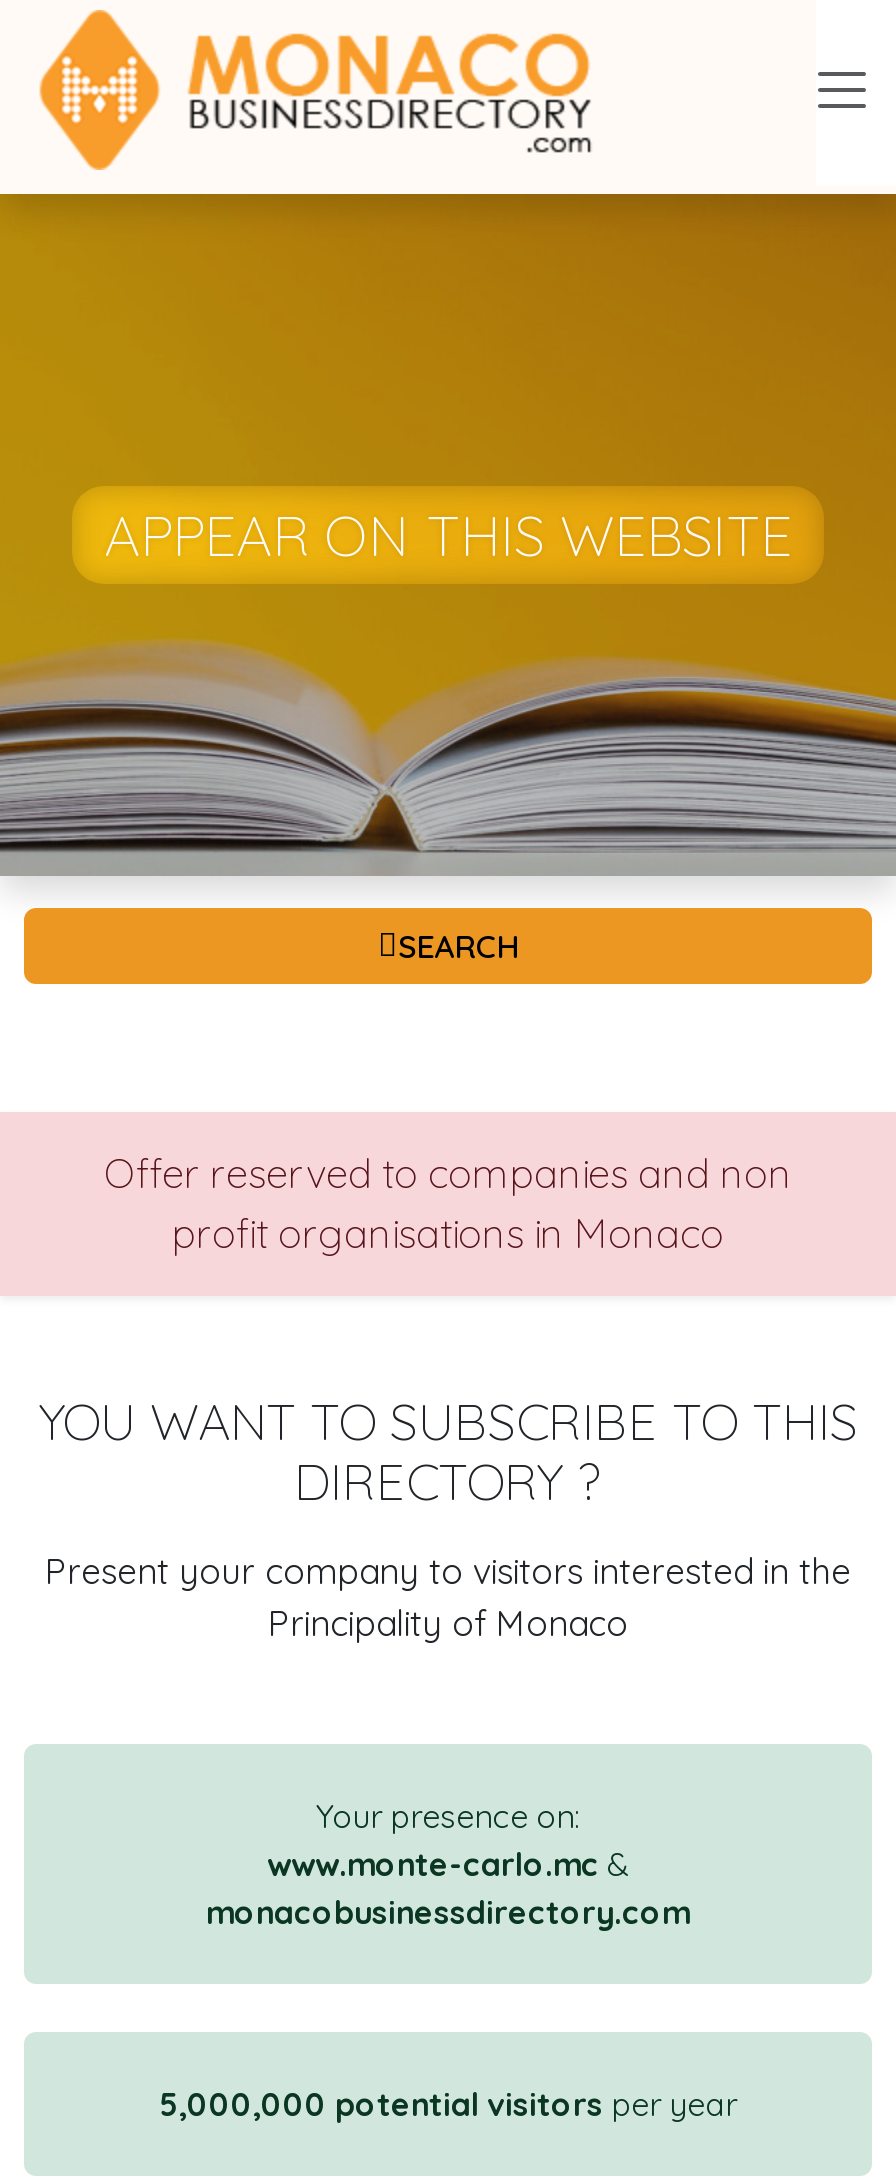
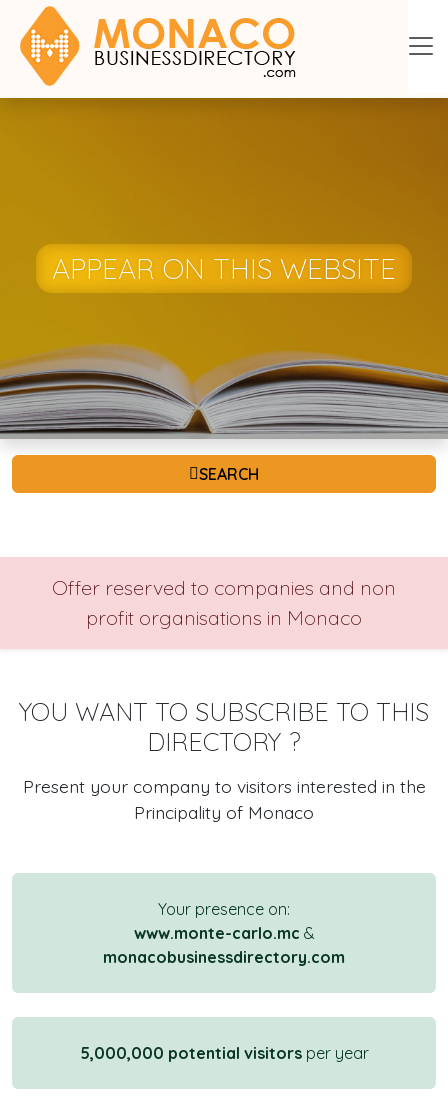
[6,640,890,864] [image] -> [3,322,445,434] [image]

